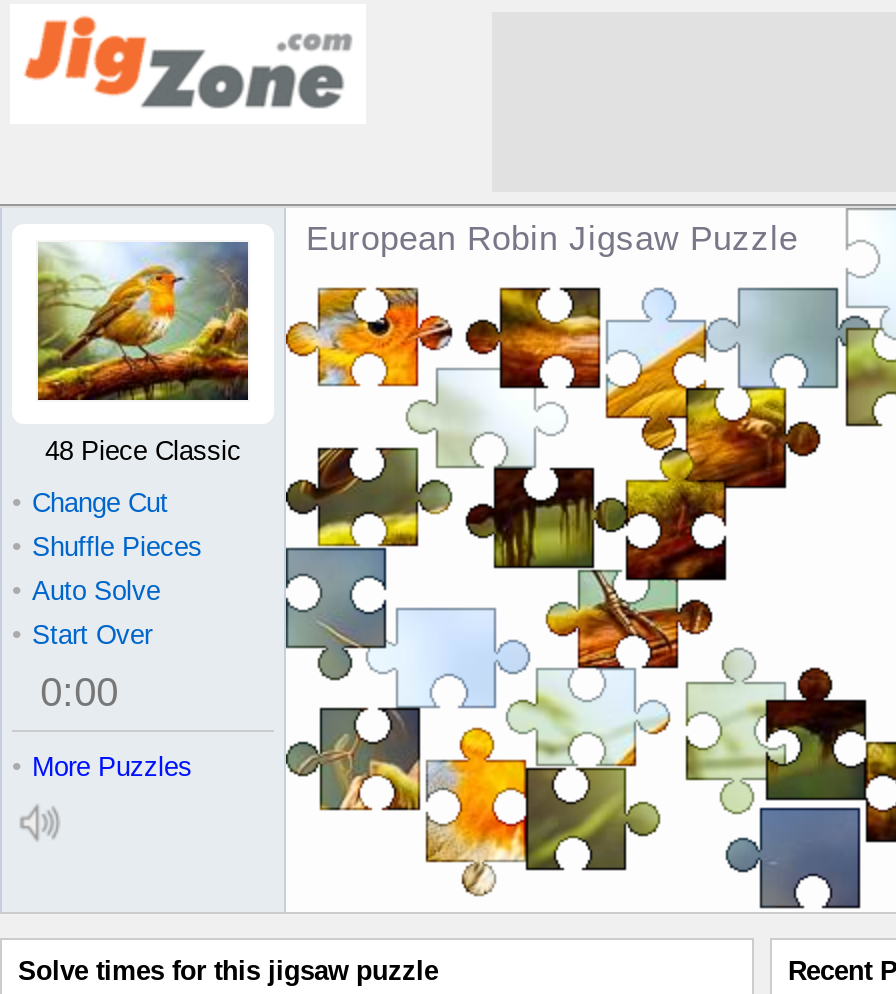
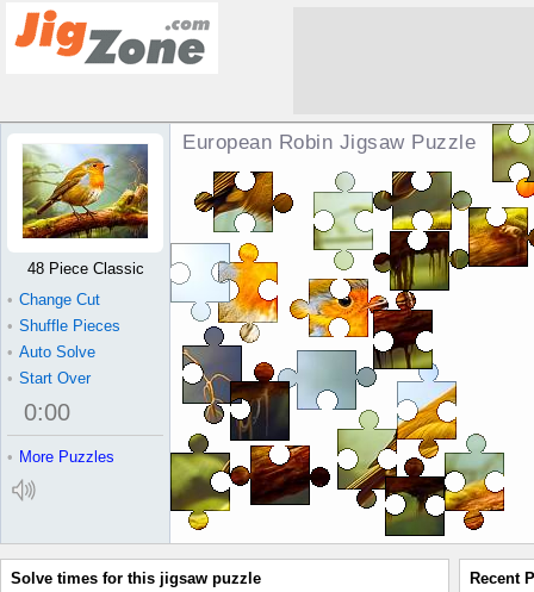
[284,208,890,910] [image] -> [169,123,530,541] [image]

